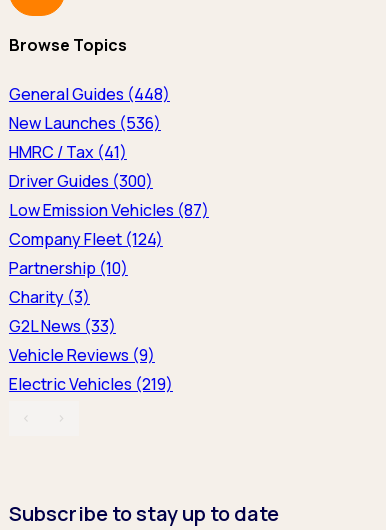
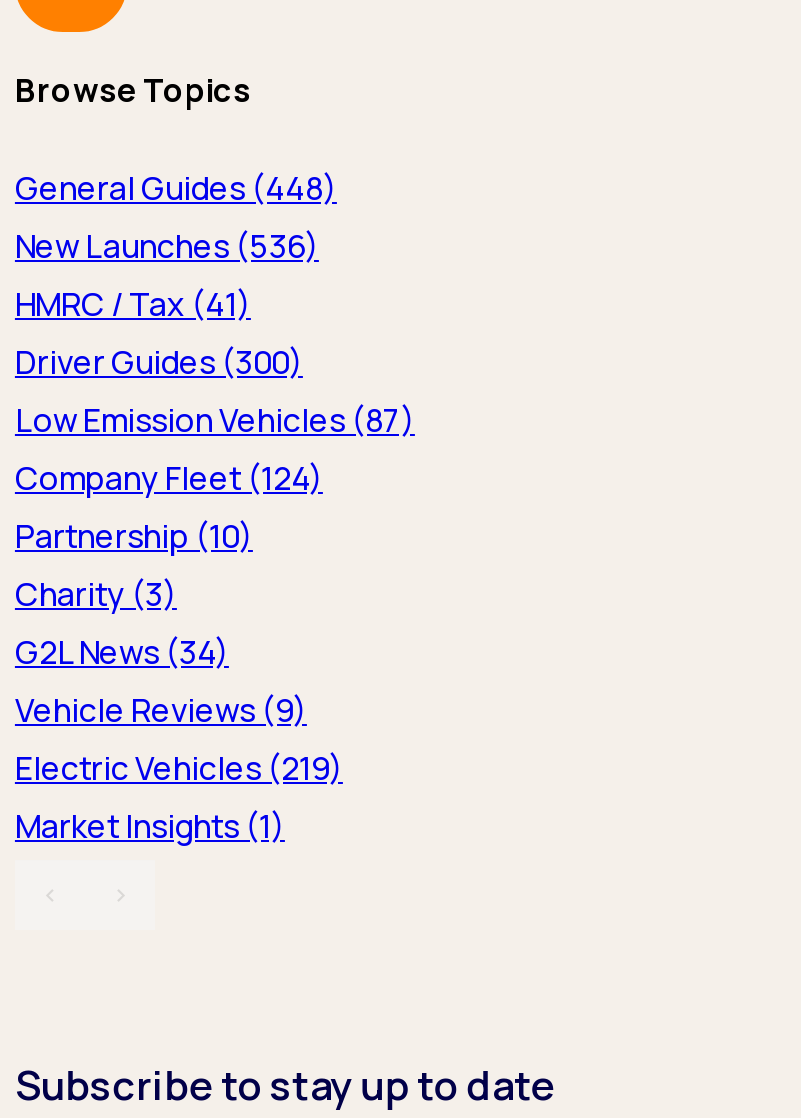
[9,315,116,337] G2L News (33) -> [15,630,229,674] G2L News (34)
none -> [15,804,285,848] Market Insights (1)

